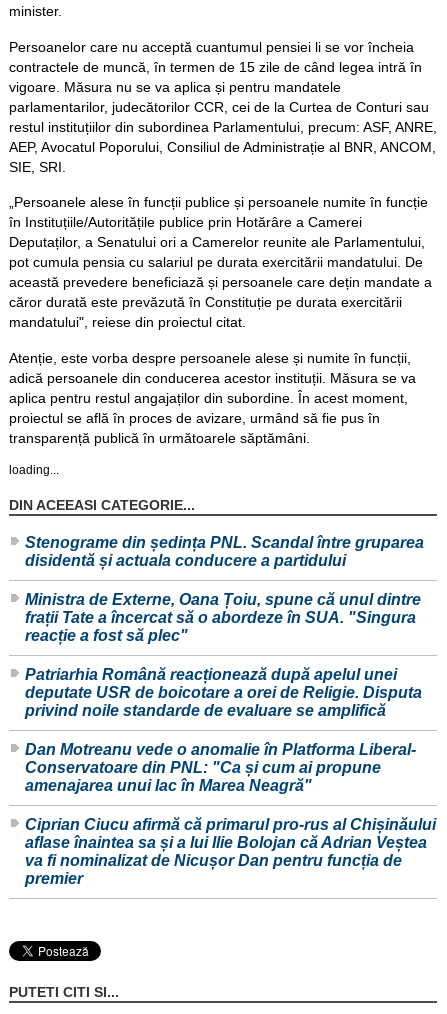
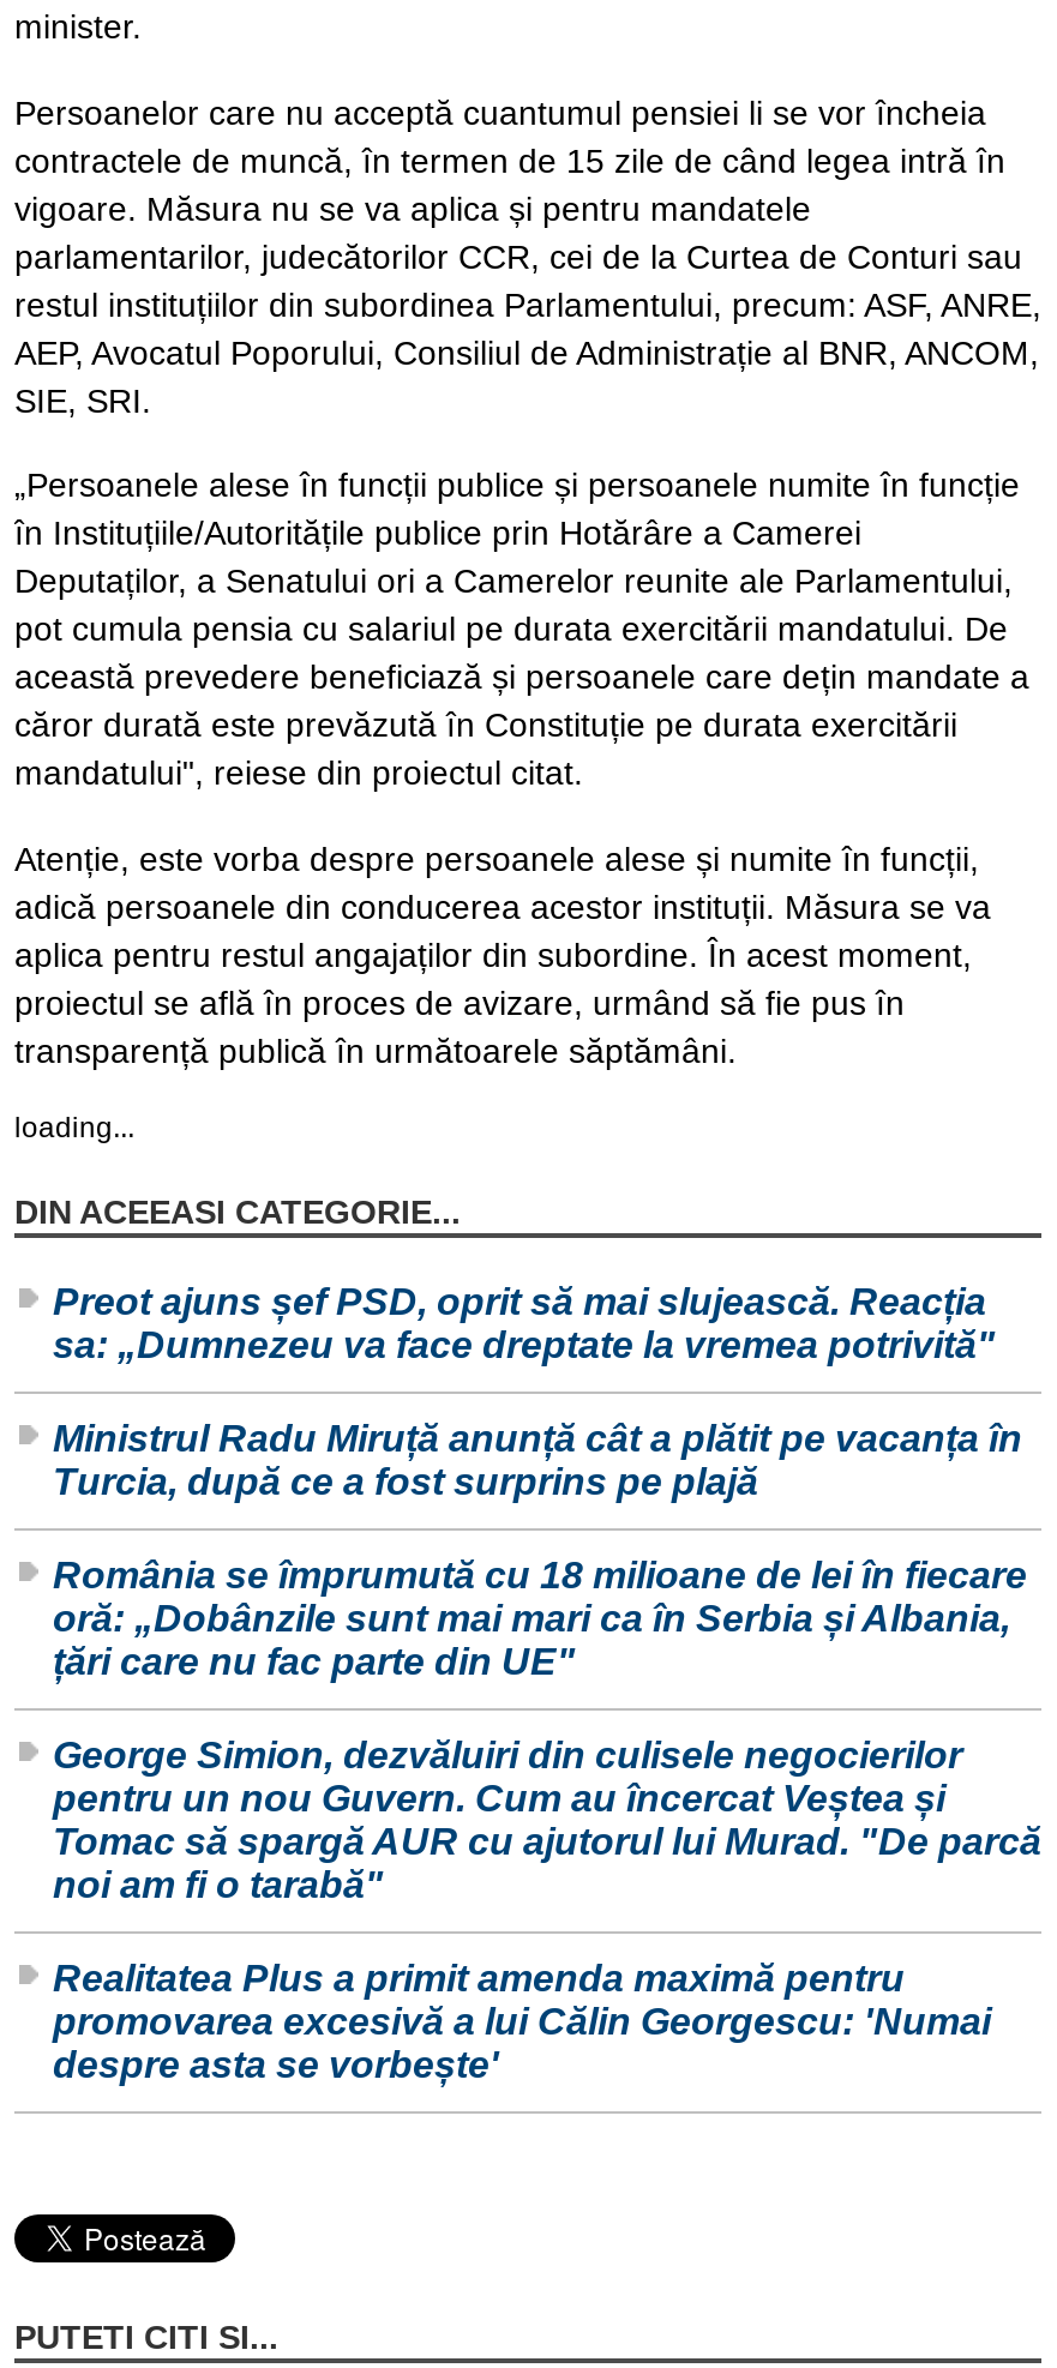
[25,534,424,569] Stenograme din ședința PNL. Scandal între gruparea | disidentă și actuala conducere a partidului -> [53,1280,996,1364] Preot ajuns șef PSD, oprit să mai slujească. Reacția | sa: „Dumnezeu va face dreptate la vremea potrivită"
[25,591,421,644] Ministra de Externe, Oana Țoiu, spune că unul dintre | frații Tate a încercat să o abordeze în SUA. "Singura | reacție a fost să plec" -> [53,1417,1022,1501] Ministrul Radu Miruță anunță cât a plătit pe vacanța în | Turcia, după ce a fost surprins pe plajă
[25,666,422,719] Patriarhia Română reacționează după apelul unei | deputate USR de boicotare a orei de Religie. Disputa | privind noile standarde de evaluare se amplifică -> [53,1554,1027,1681] România se împrumută cu 18 milioane de lei în fiecare | oră: „Dobânzile sunt mai mari ca în Serbia și Albania, | țări care nu fac parte din UE"
[25,741,416,794] Dan Motreanu vede o anomalie în Platforma Liberal- | Conservatoare din PNL: "Ca și cum ai propune | amenajarea unui lac în Marea Neagră" -> [53,1734,1041,1904] George Simion, dezvăluiri din culisele negocierilor | pentru un nou Guvern. Cum au încercat Veștea și | Tomac să spargă AUR cu ajutorul lui Murad. "De parcă | noi am fi o tarabă"
[25,816,436,887] Ciprian Ciucu afirmă că primarul pro-rus al Chișinăului | aflase înaintea sa și a lui Ilie Bolojan că Adrian Veștea | va fi nominalizat de Nicușor Dan pentru funcția de | premier -> [53,1957,991,2084] Realitatea Plus a primit amenda maximă pentru | promovarea excesivă a lui Călin Georgescu: 'Numai | despre asta se vorbește'

